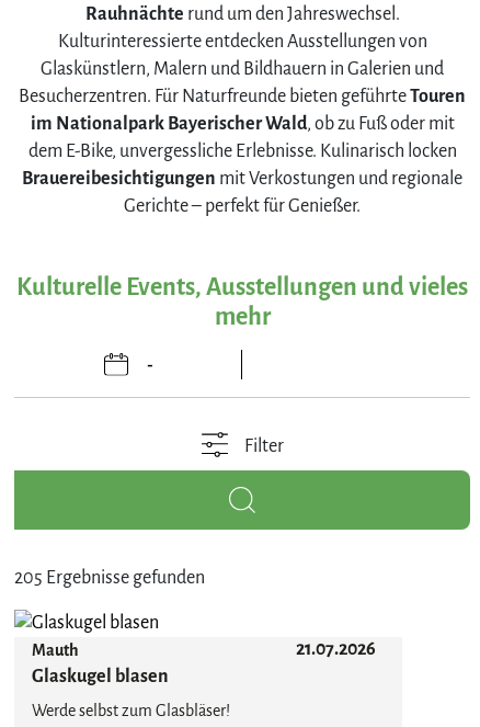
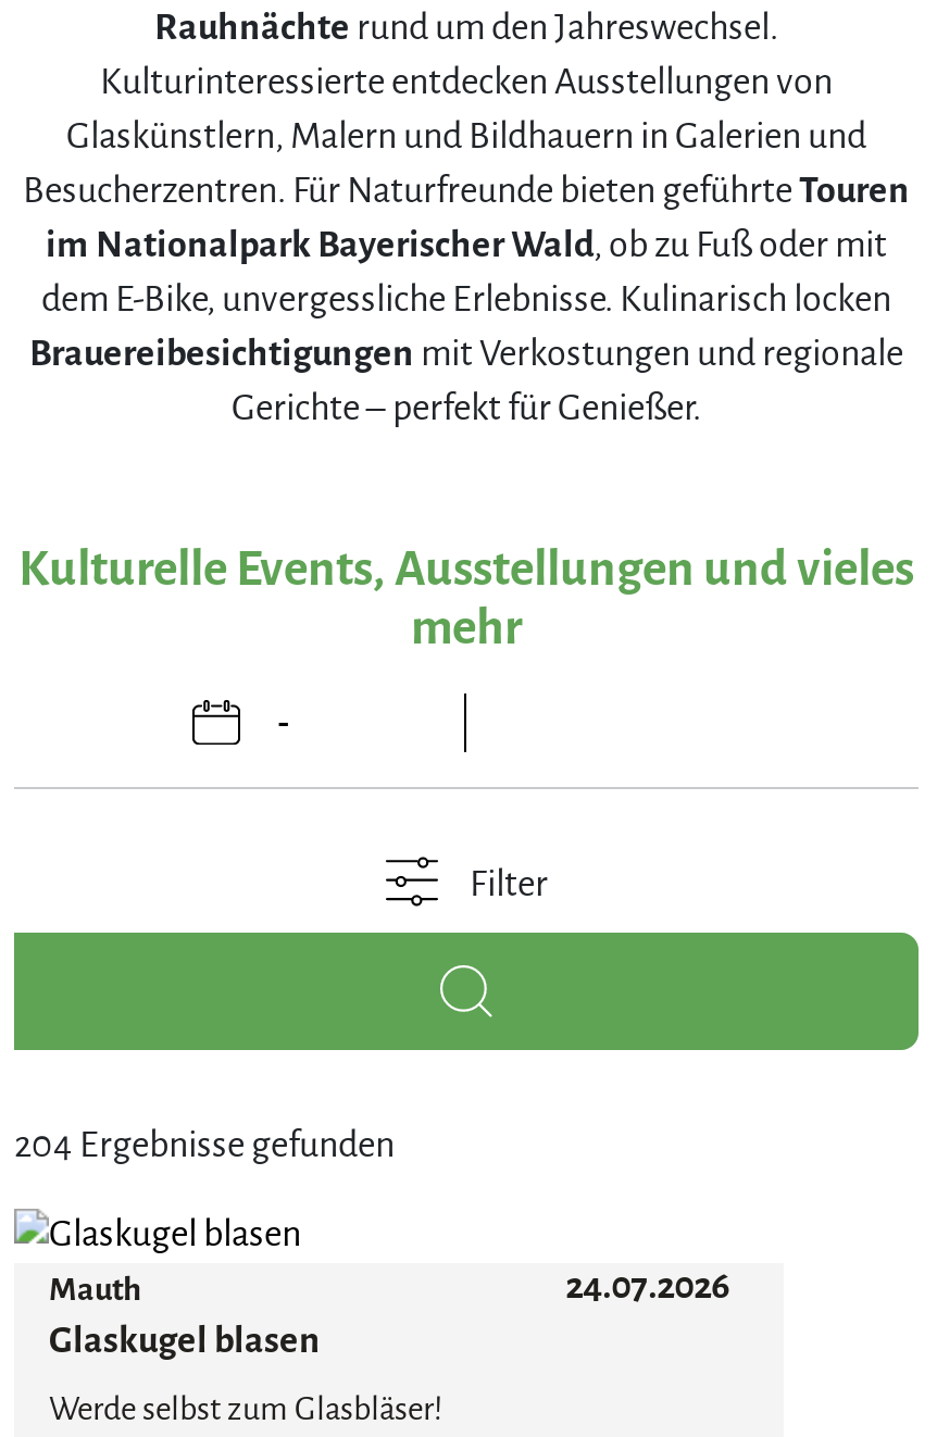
[14,568,205,588] 205 Ergebnisse gefunden -> [14,1126,395,1165] 204 Ergebnisse gefunden
[295,639,375,659] 21.07.2026 -> [565,1268,731,1307] 24.07.2026

